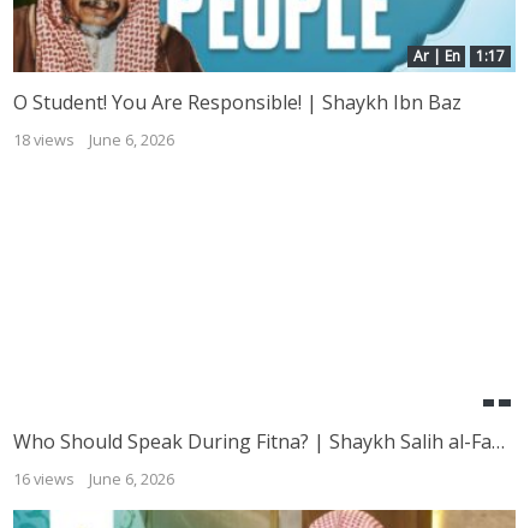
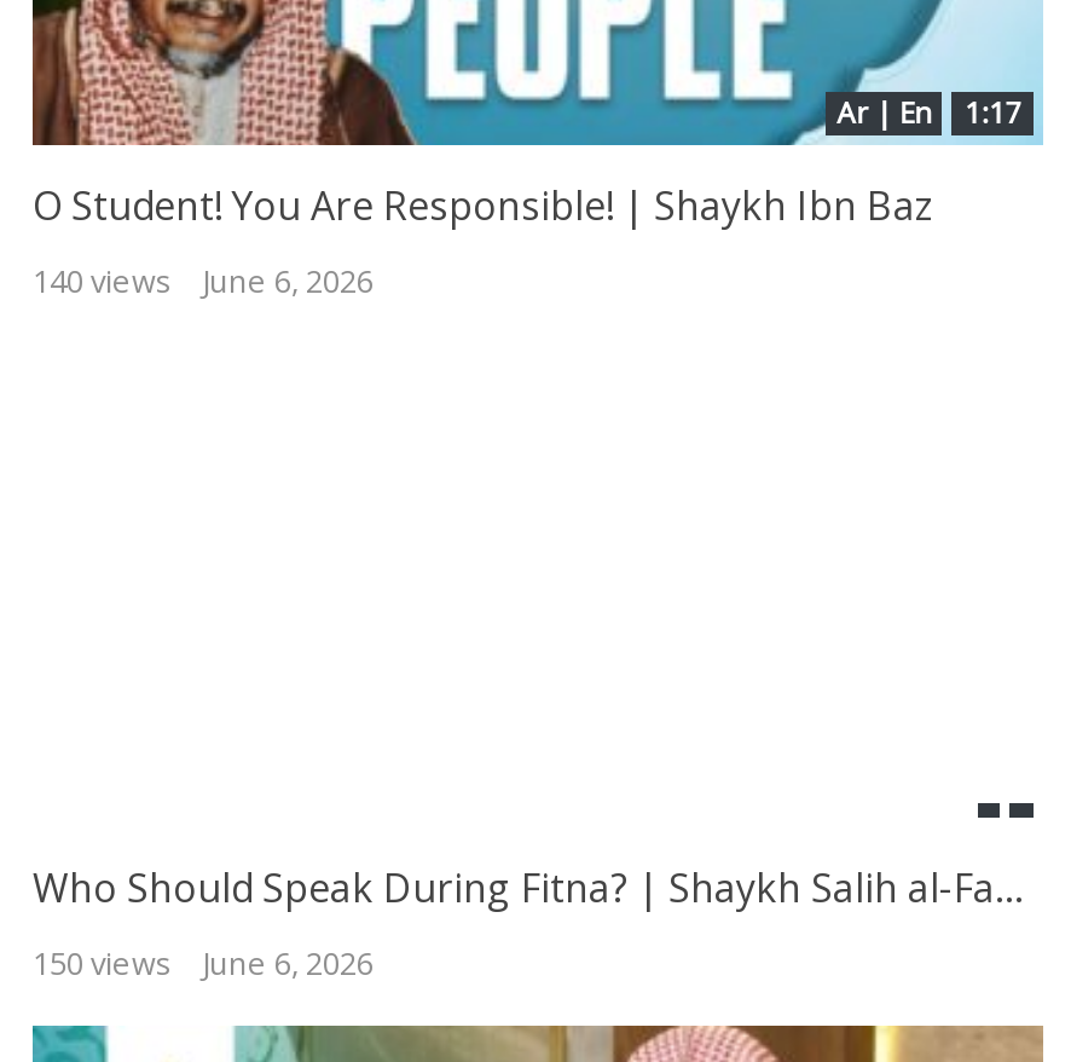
[13,128,174,150] 18 views June 6, 2026 -> [33,258,374,301] 140 views June 6, 2026
[13,467,174,489] 16 views June 6, 2026 -> [33,940,374,984] 150 views June 6, 2026

